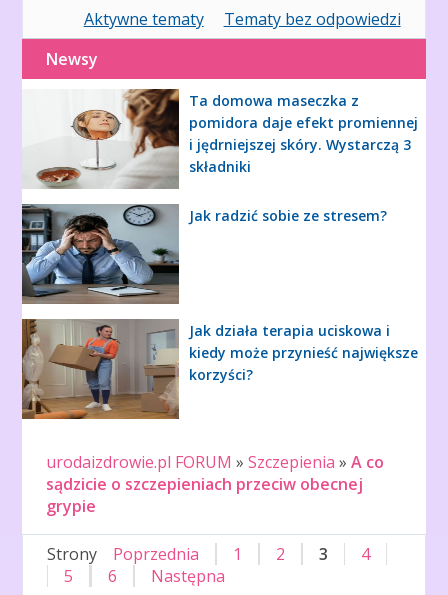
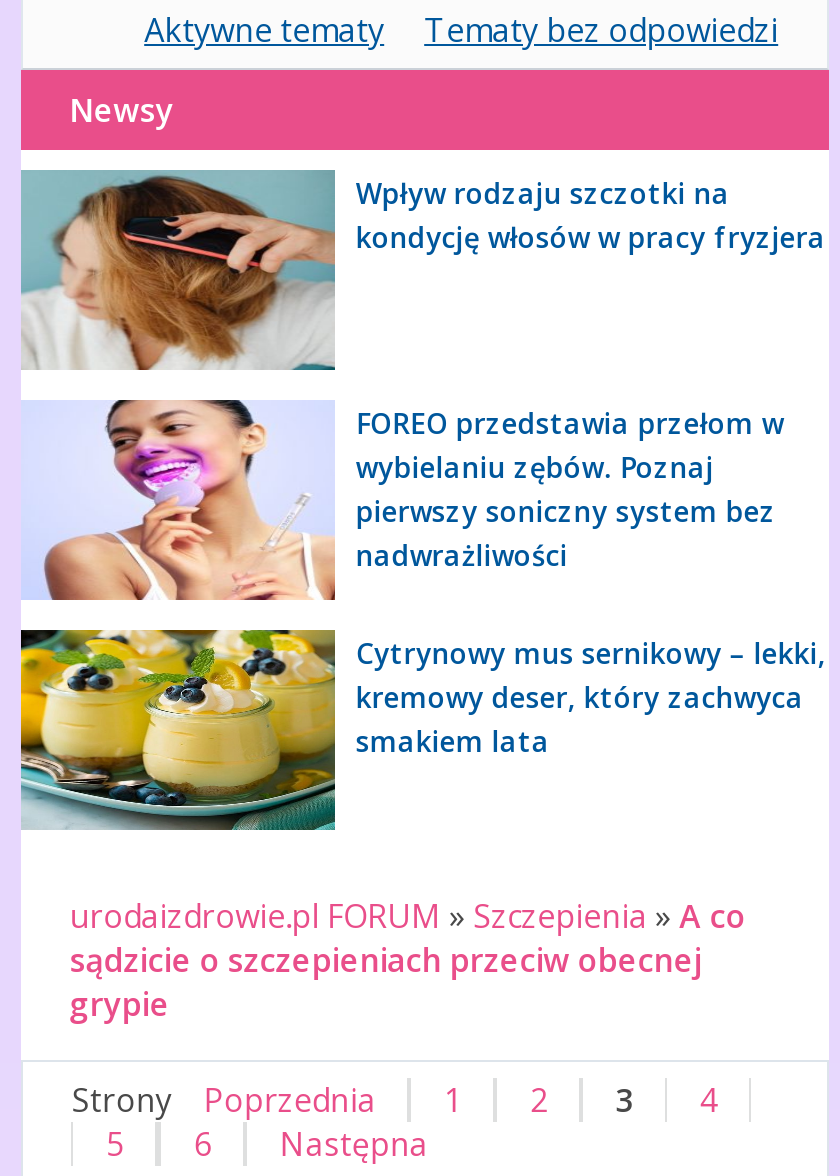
[22,88,418,190] [image] | Ta domowa maseczka z | pomidora daje efekt promiennej | i jędrniejszej skóry. Wystarczą 3 | składniki -> [19,168,826,372] [image] | Wpływ rodzaju szczotki na | kondycję włosów w pracy fryzjera
[21,203,387,305] [image] | Jak radzić sobie ze stresem? -> [21,398,784,602] [image] | FOREO przedstawia przełom w | wybielaniu zębów. Poznaj | pierwszy soniczny system bez | nadwrażliwości
[21,318,418,420] [image] | Jak działa terapia uciskowa i | kiedy może przynieść największe | korzyści? -> [19,628,826,832] [image] | Cytrynowy mus sernikowy – lekki, | kremowy deser, który zachwyca | smakiem lata

